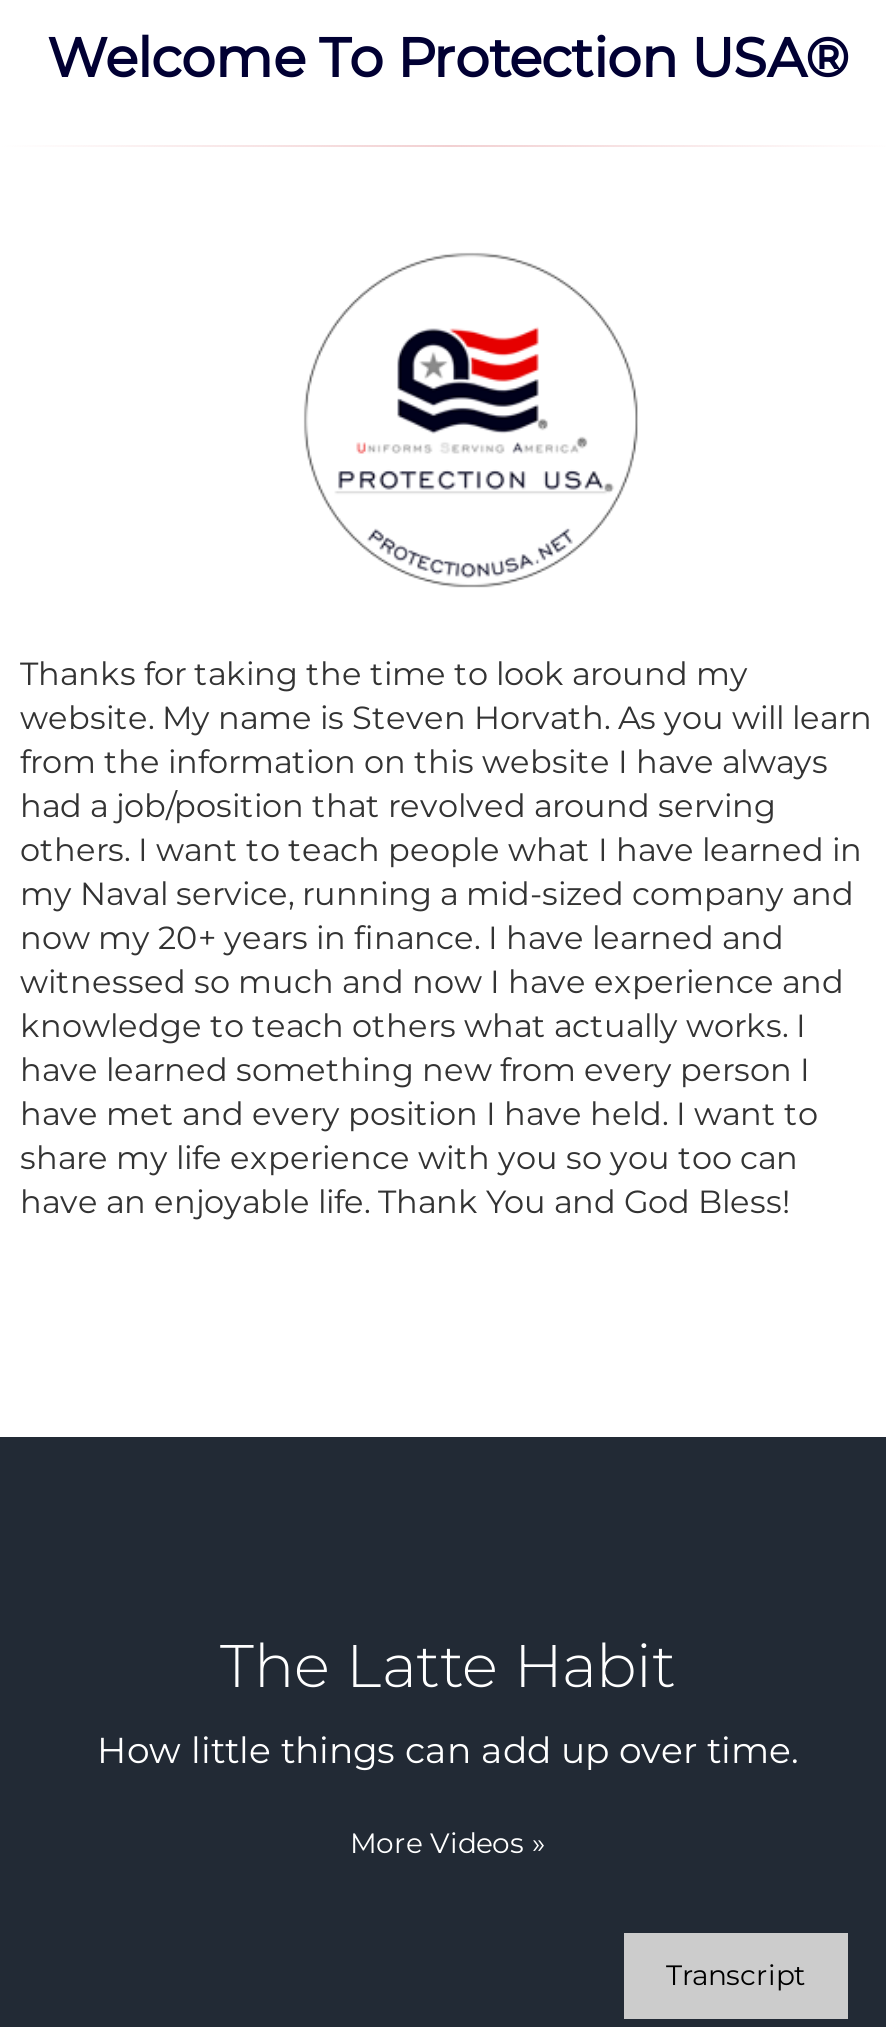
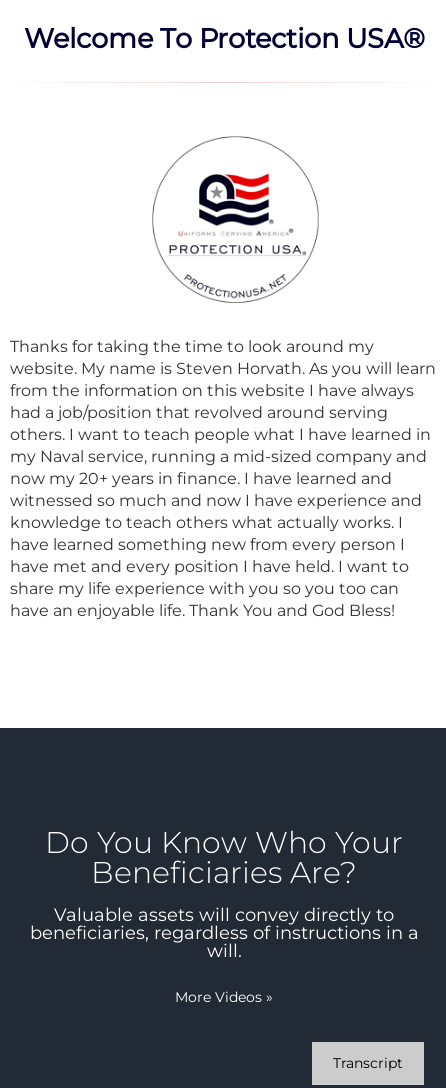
[97,1629,799,1773] The Latte Habit | How little things can add up over time. -> [29,824,418,962] Do You Know Who Your | Beneficiaries Are? | Valuable assets will convey directly to | beneficiaries, regardless of instructions in a | will.

